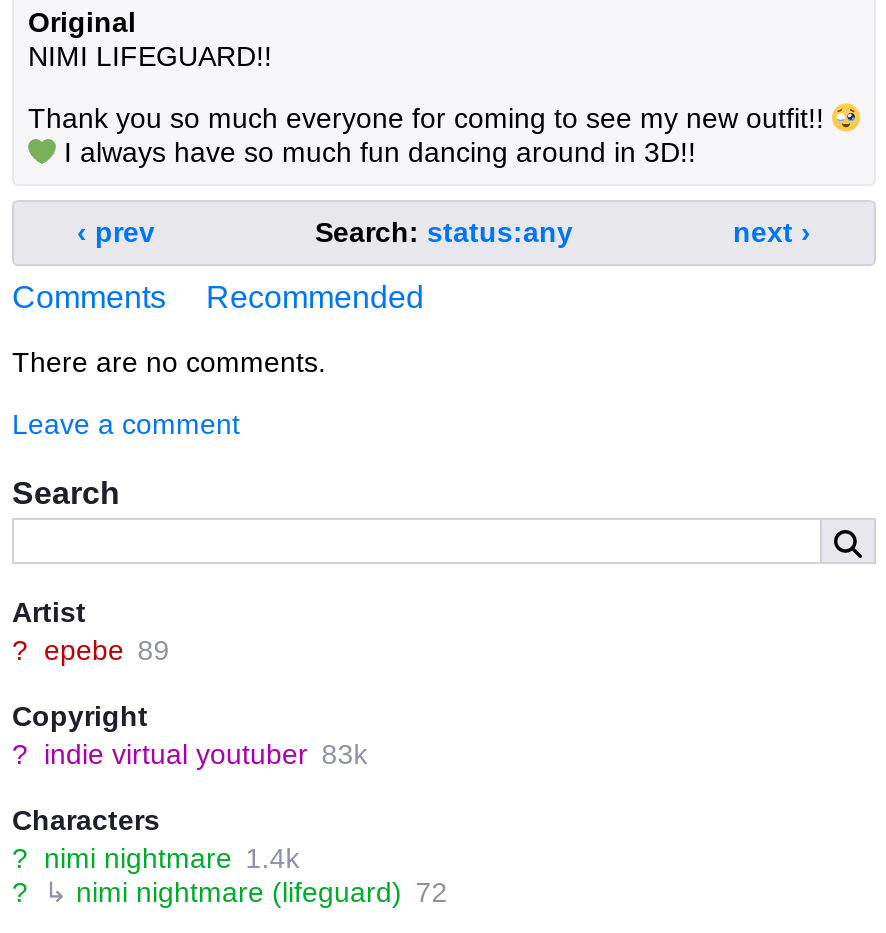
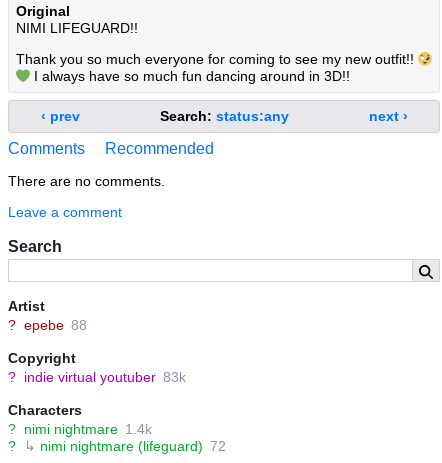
[12,635,170,667] ? epebe 89 -> [8,317,87,333] ? epebe 88

